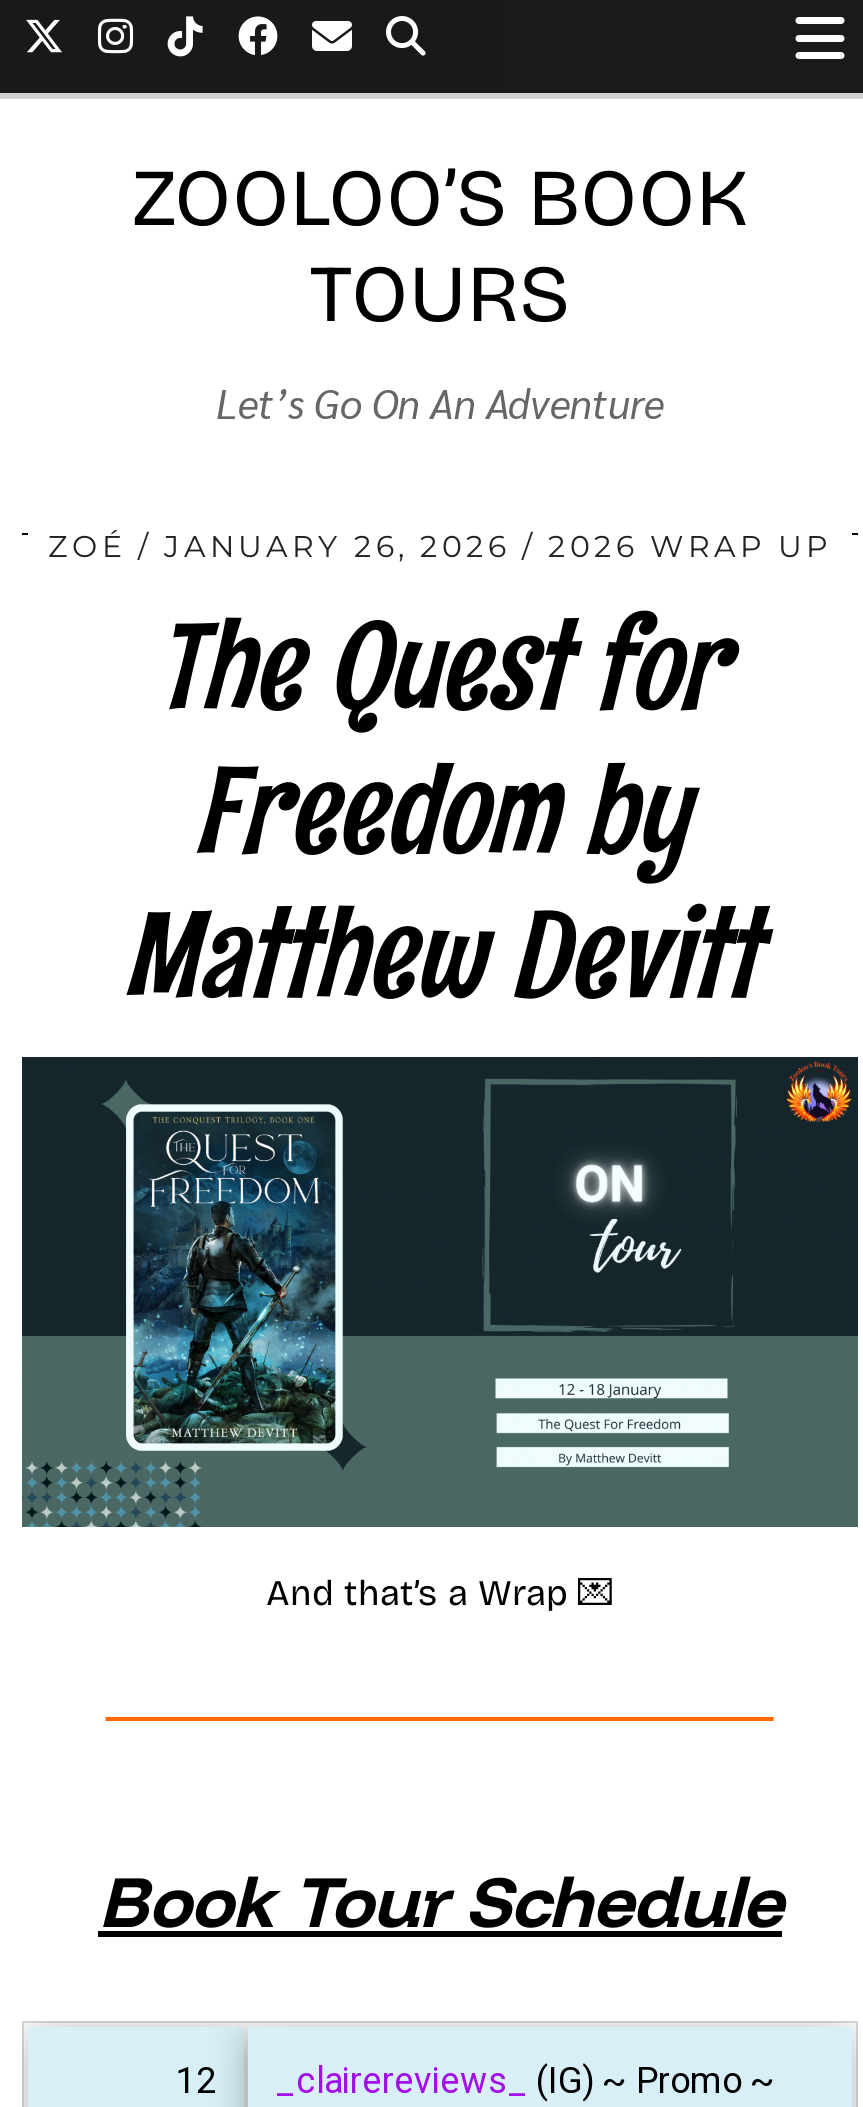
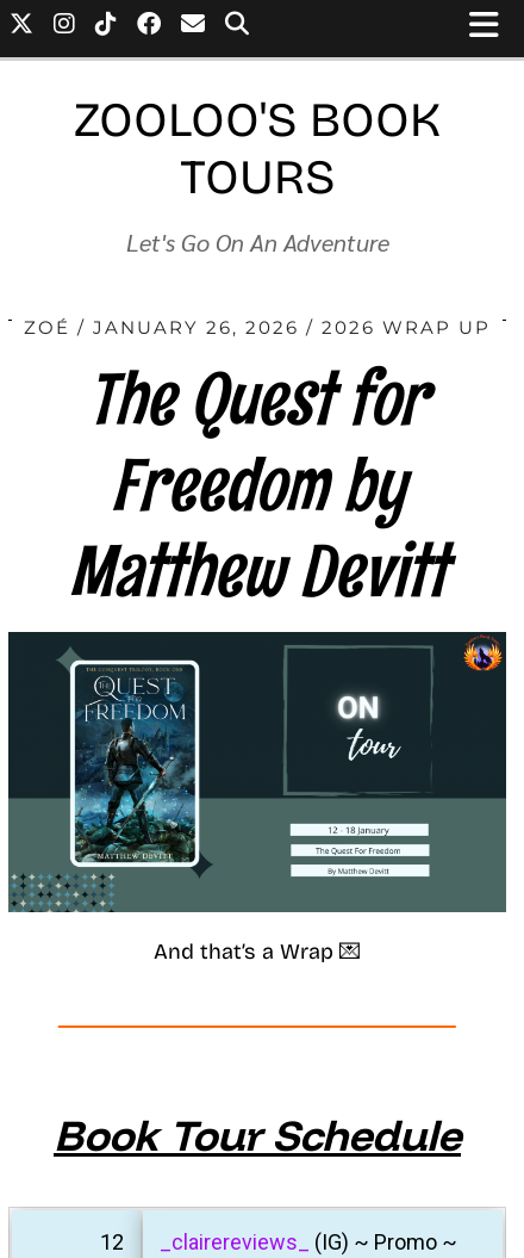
[132,151,748,247] ZOOLOO’S BOOK -> [74,92,441,149] ZOOLOO'S BOOK
[216,377,664,429] Let’s Go On An Adventure -> [126,227,389,258] Let's Go On An Adventure

